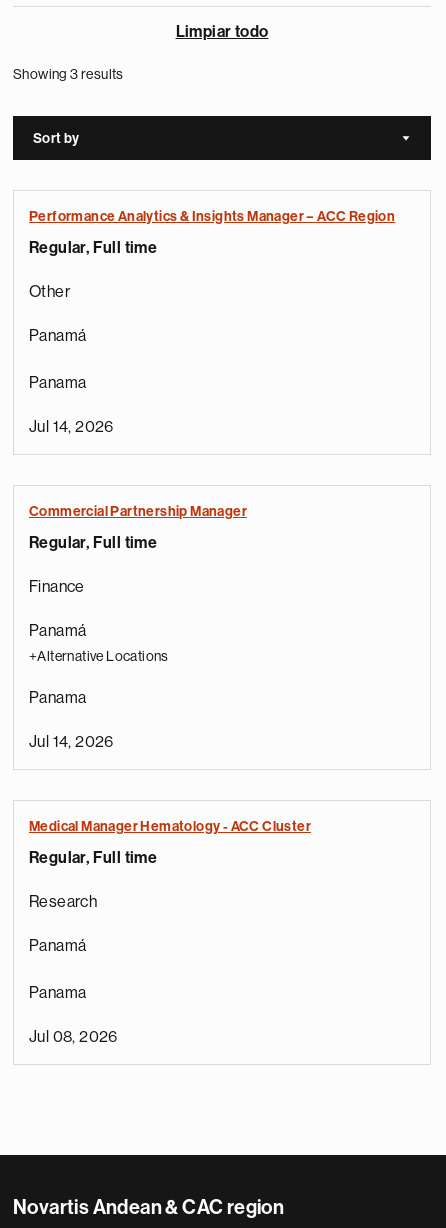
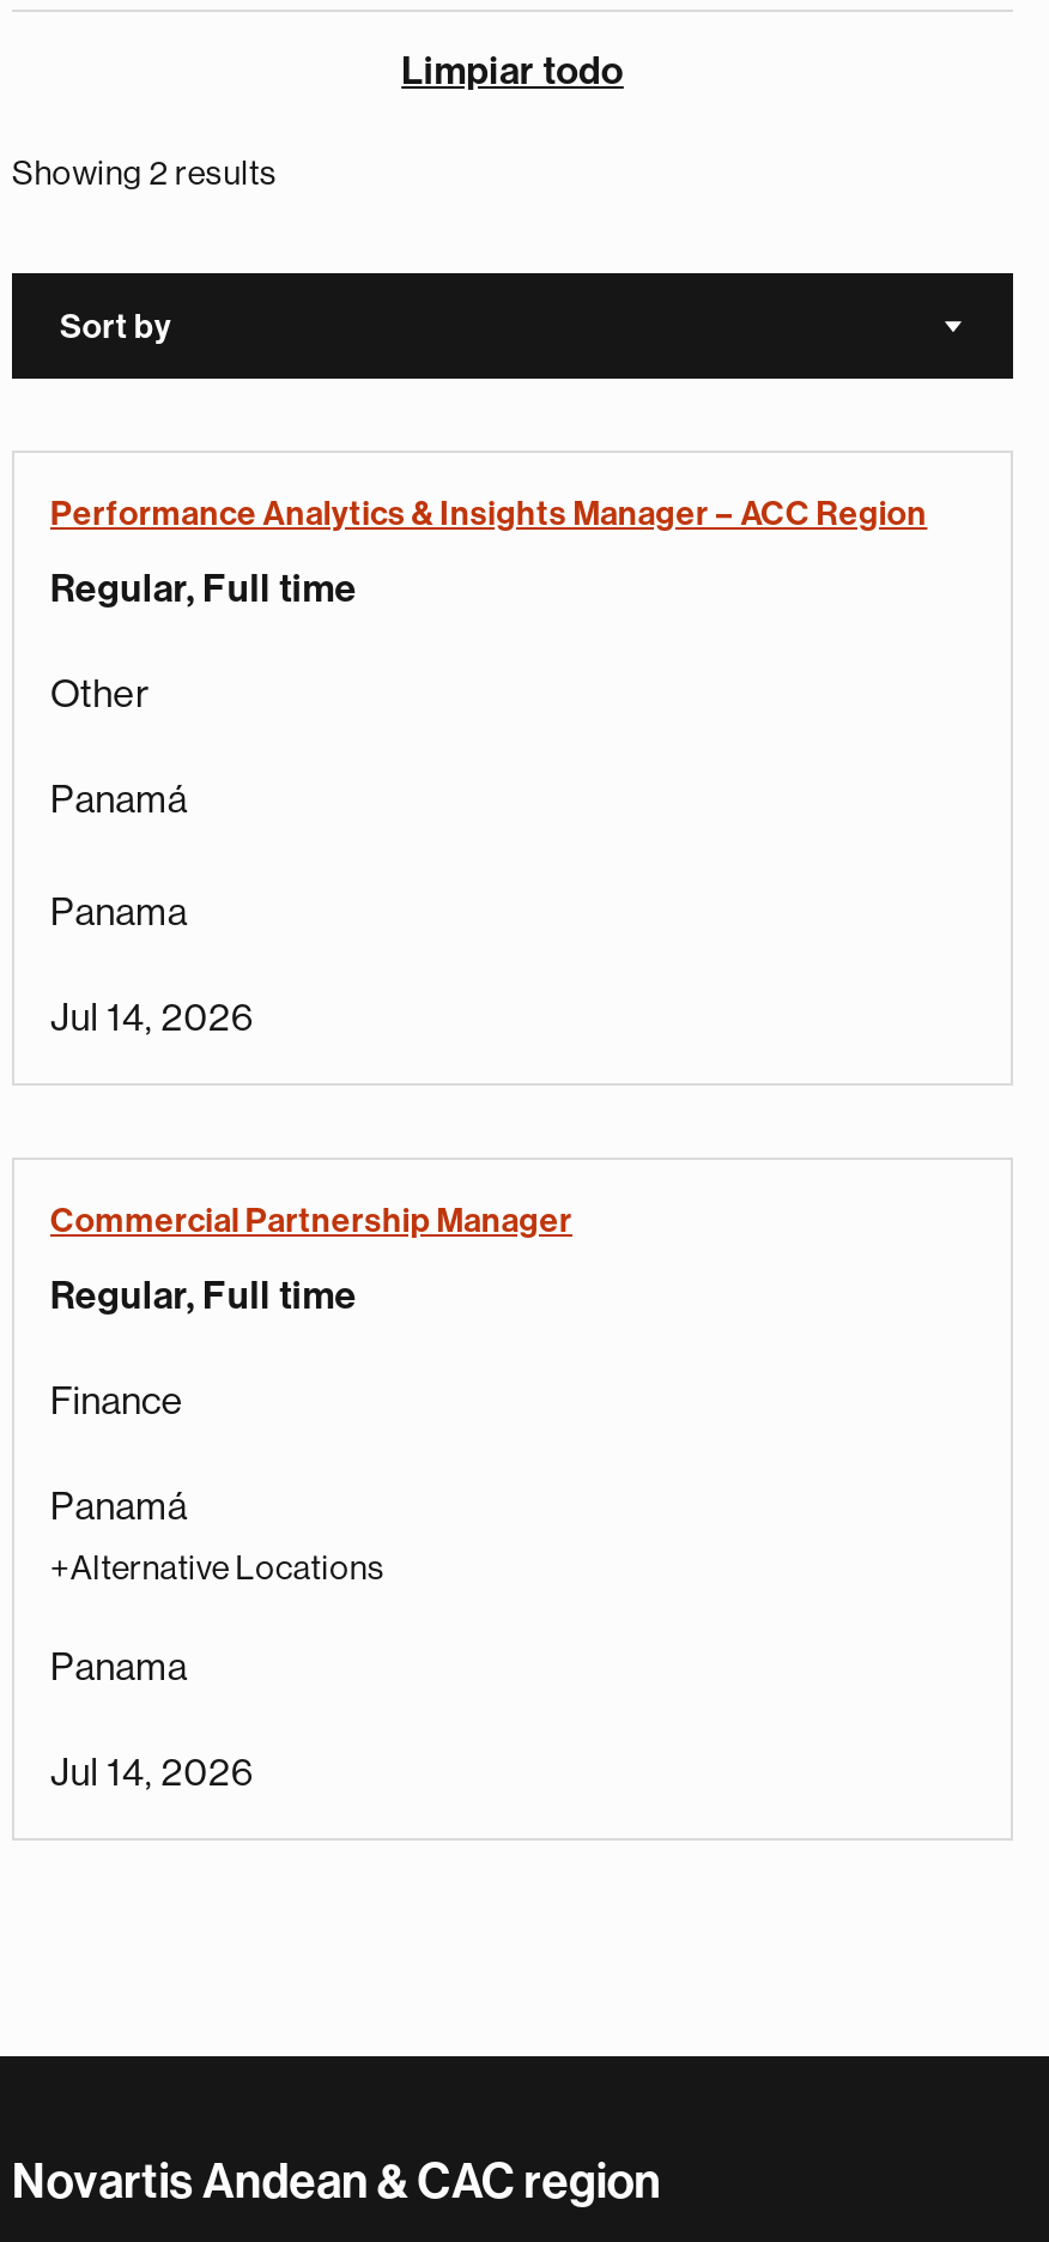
[13,67,124,81] Showing 3 results -> [12,156,277,189] Showing 2 results
[29,819,311,1045] Medical Manager Hematology - ACC Cluster | Regular, Full time | Research | Panamá | Panama | Jul 08, 2026 -> none

